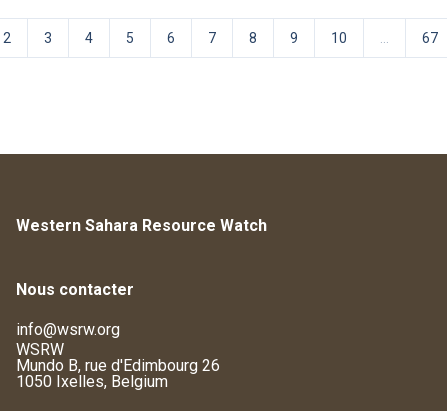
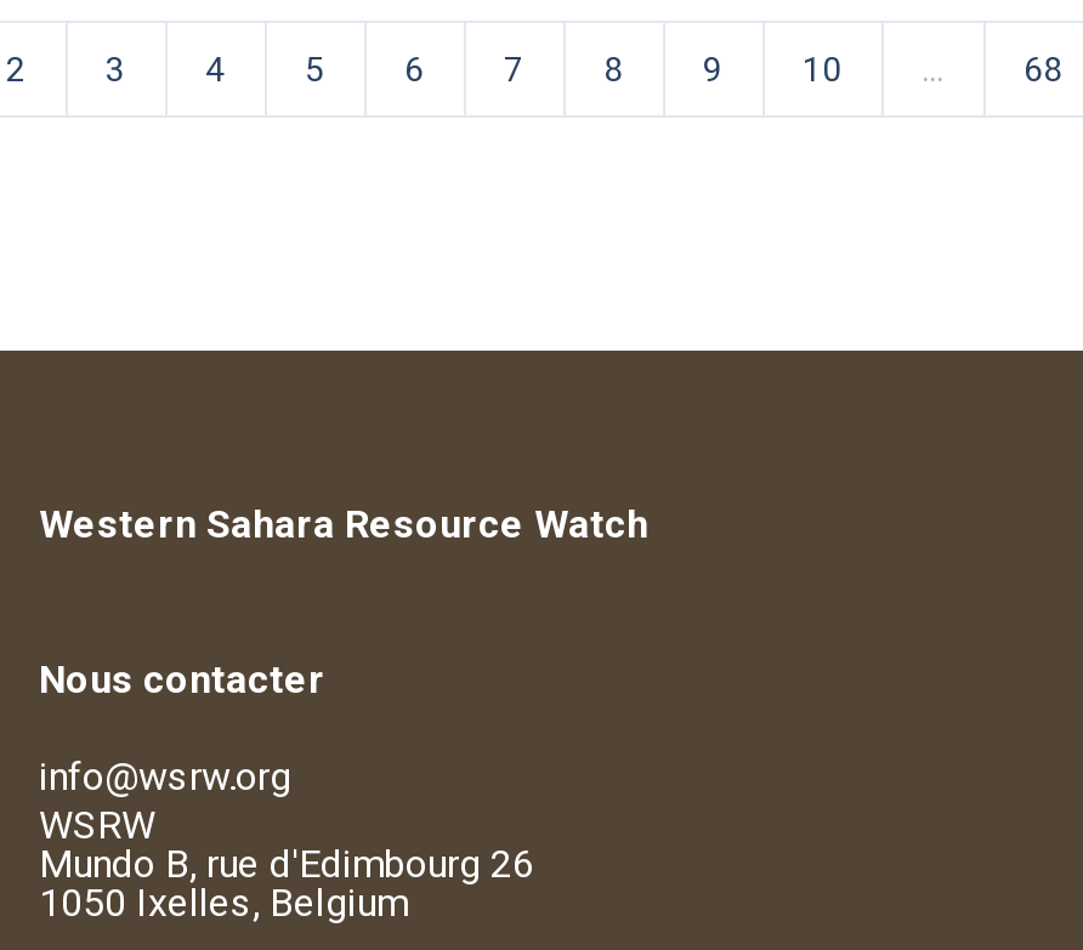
[421,30,437,46] 67 -> [1024,50,1062,89] 68

